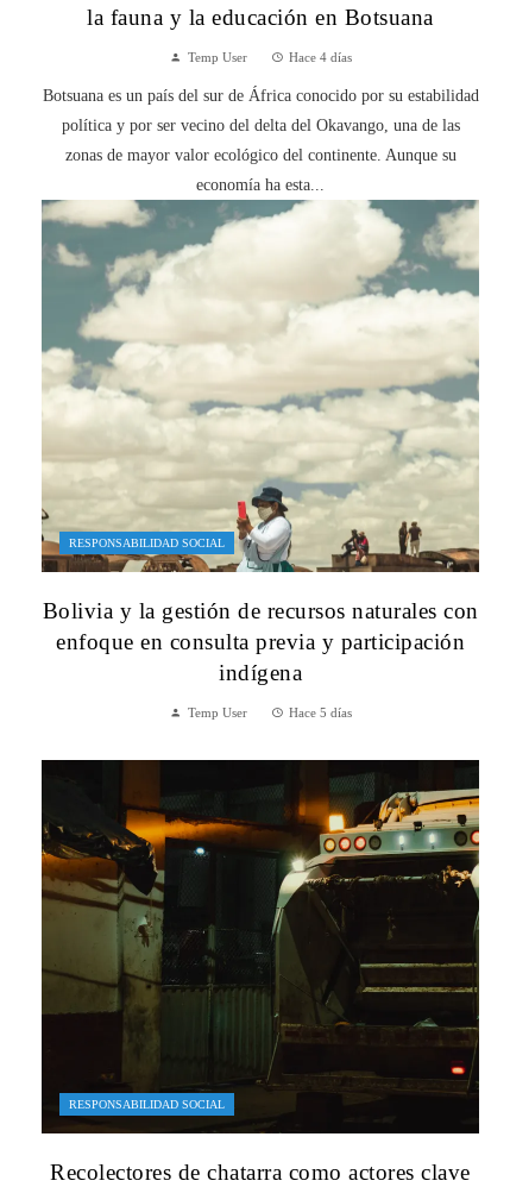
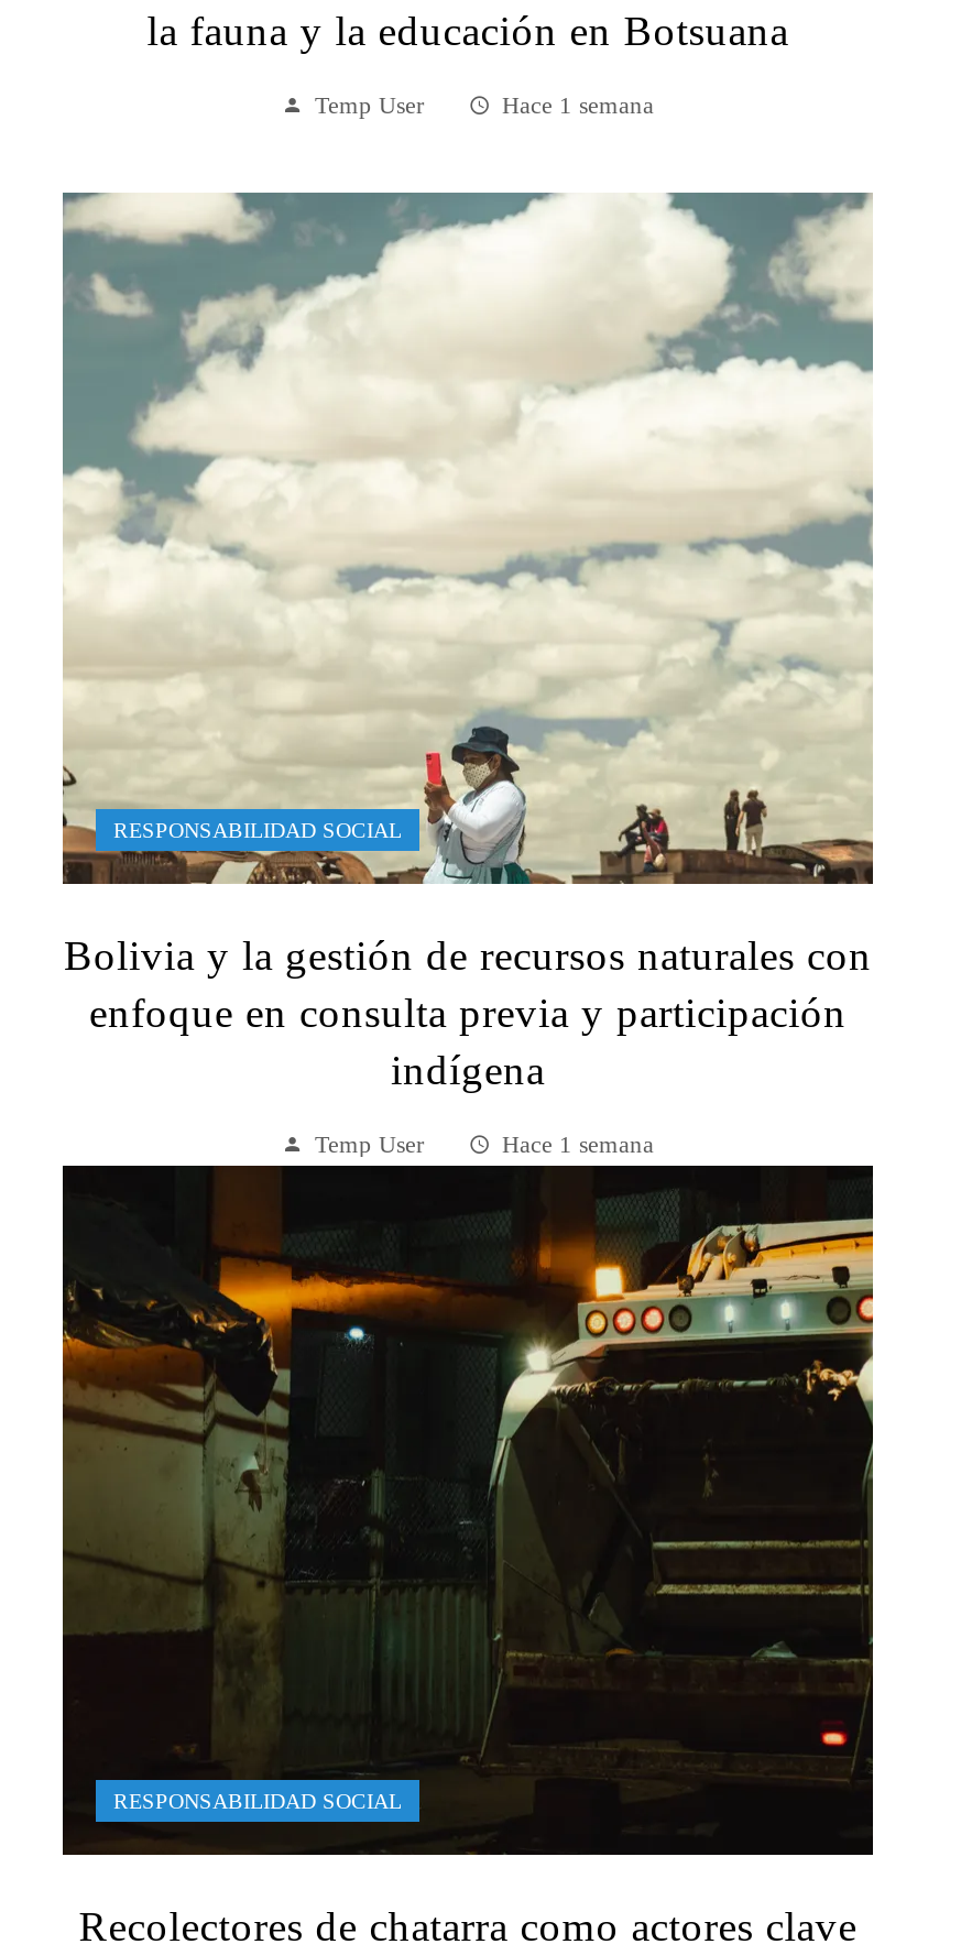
[42,49,478,193] Hace 4 días | Botsuana es un país del sur de África conocido por su estabilidad | política y por ser vecino del delta del Okavango, una de las | zonas de mayor valor ecológico del continente. Aunque su | economía ha esta... -> [502,92,654,118] Hace 1 semana
[288,706,351,720] Hace 5 días -> [502,1130,654,1156] Hace 1 semana

